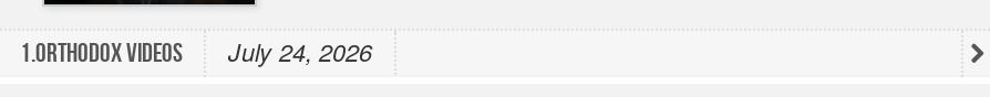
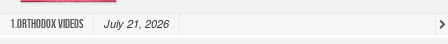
[228,35,372,68] July 24, 2026 -> [104,16,169,31] July 21, 2026

